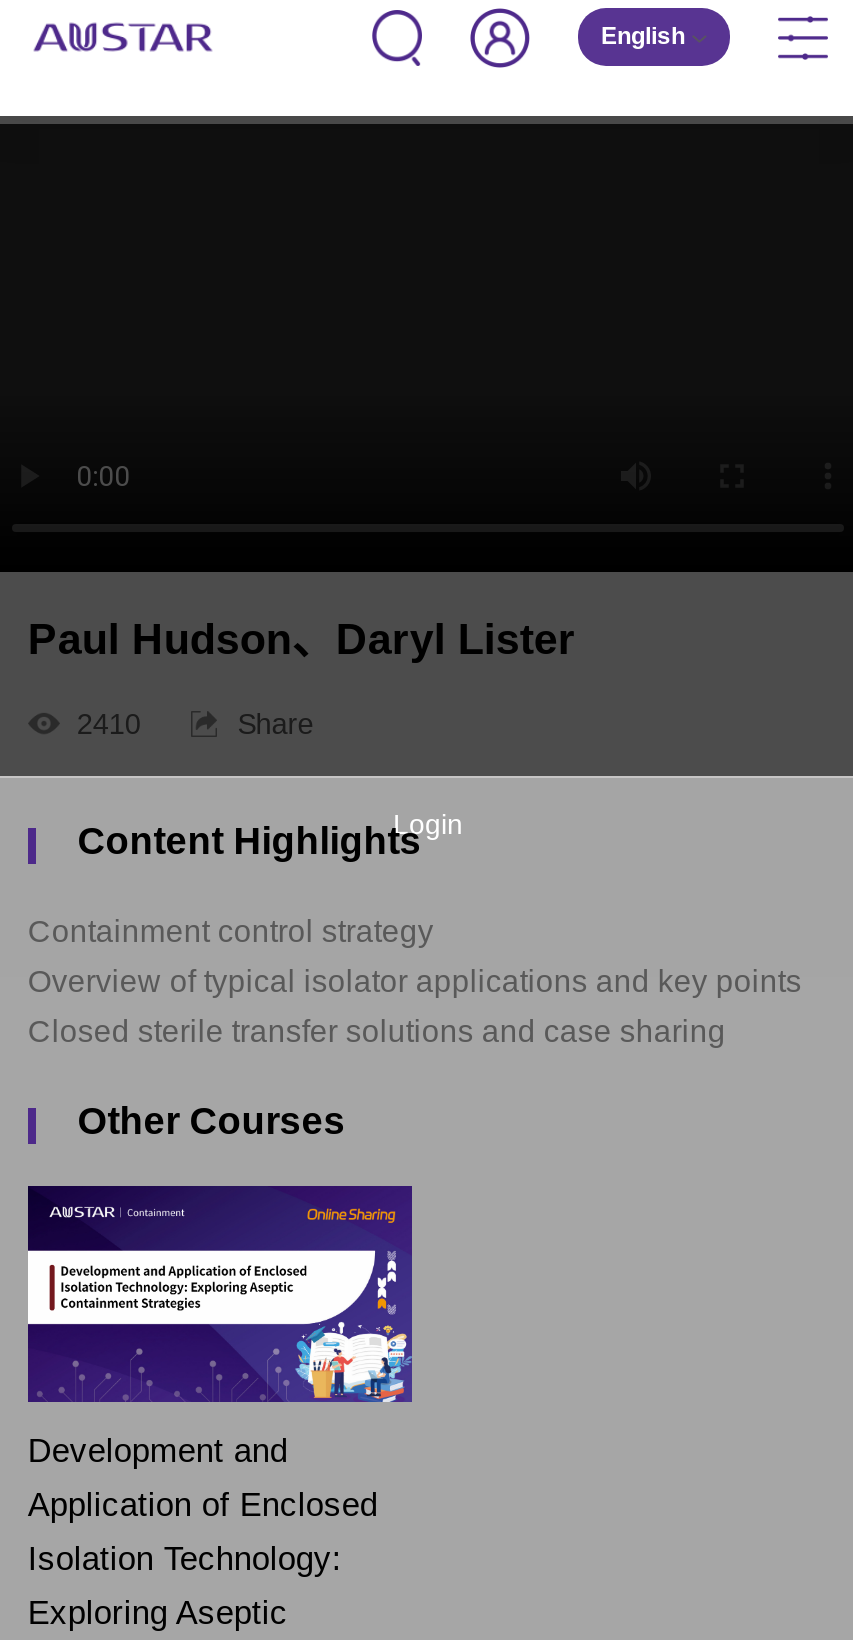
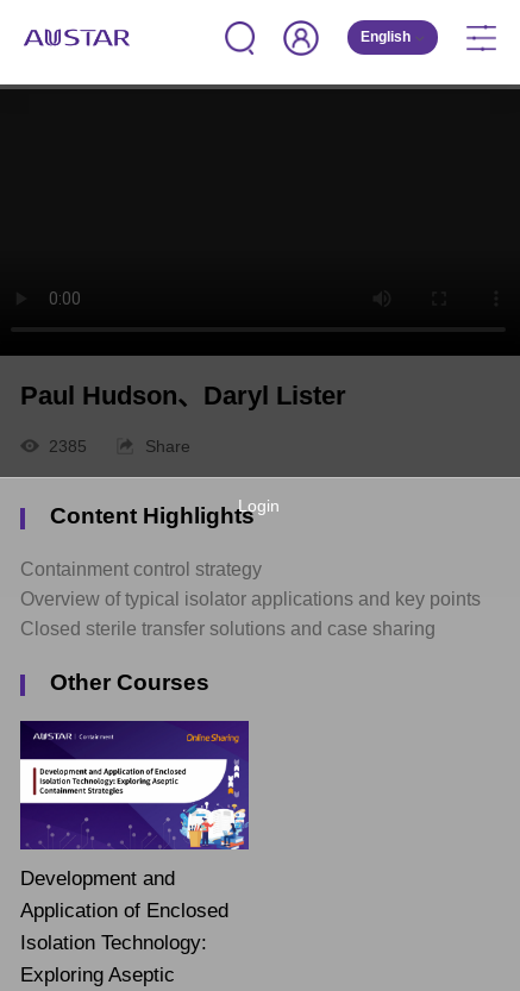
[77,709,141,741] 2410 -> [49,437,87,456] 2385

